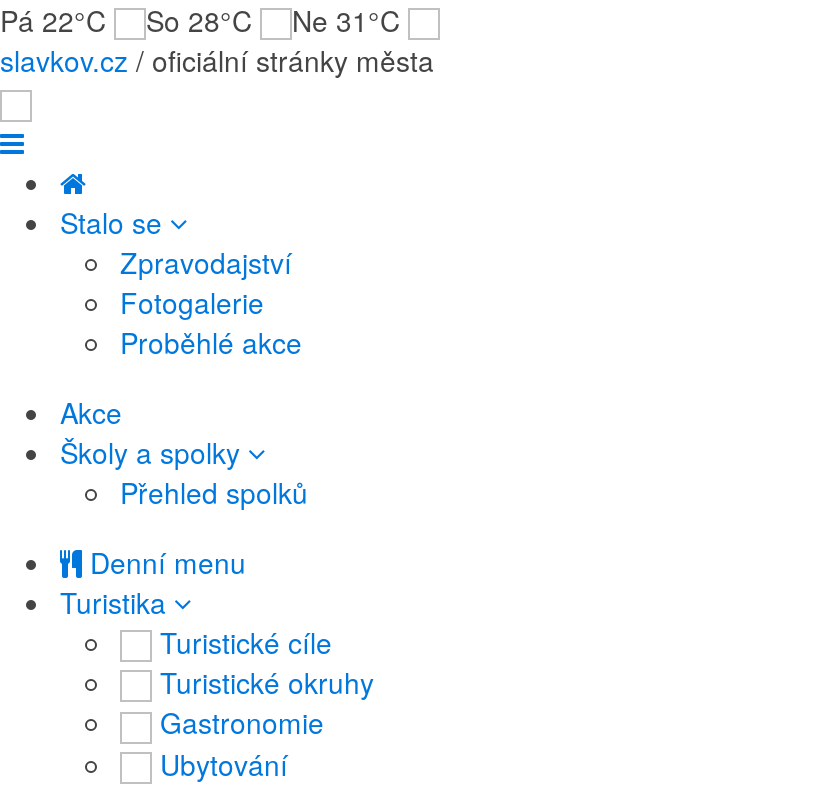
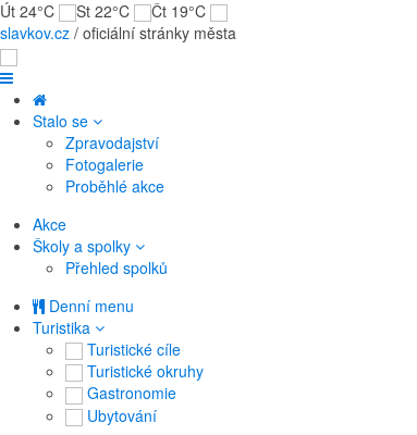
[0,0,408,40] Pá 22°C | So 28°C | Ne 31°C -> [0,0,210,22] Út 24°C | St 22°C | Čt 19°C

